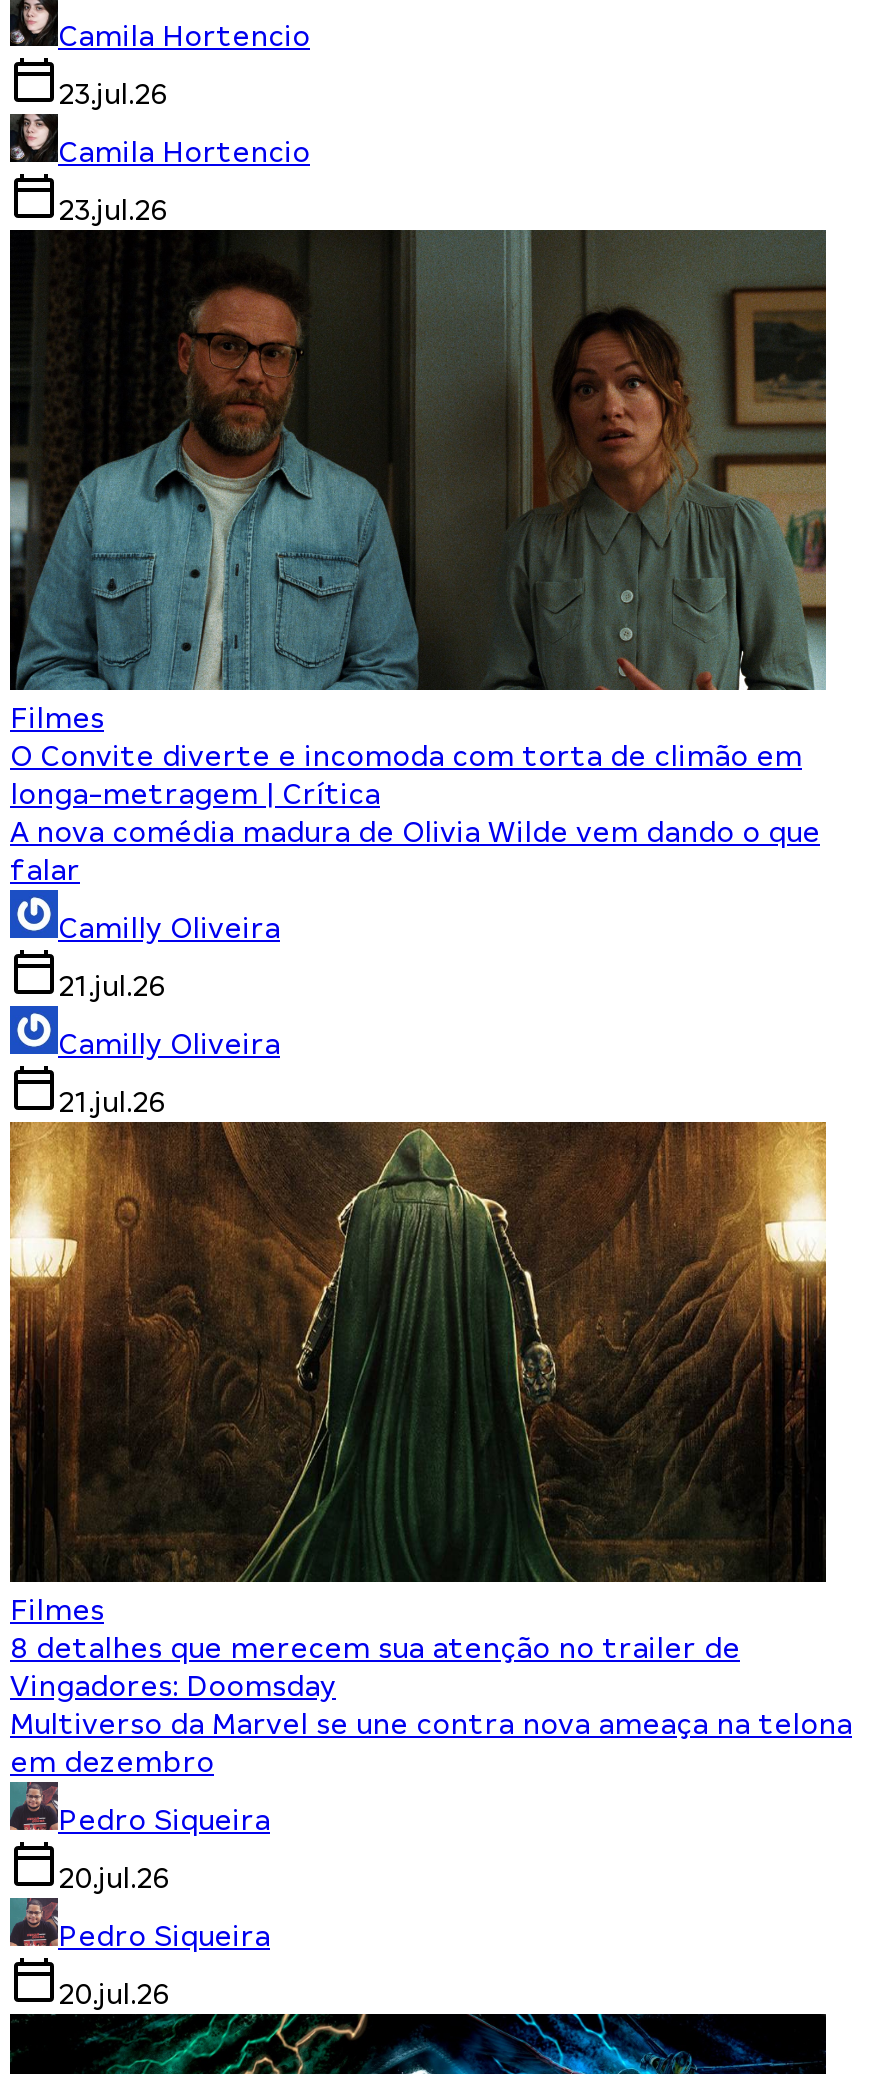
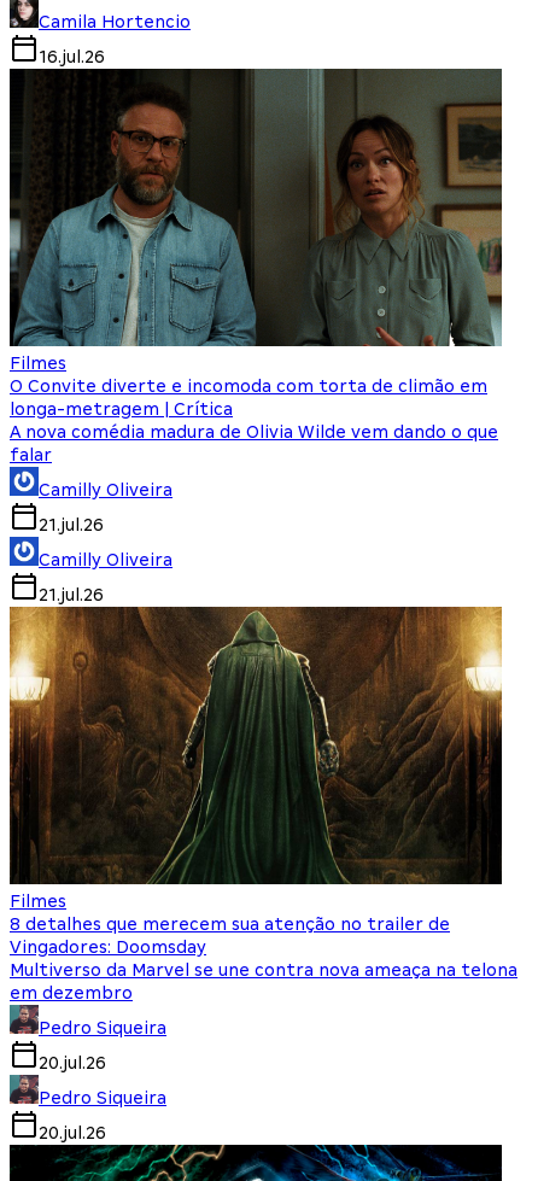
[58,78,310,226] 23.jul.26 | Camila Hortencio | 23.jul.26 -> [39,47,105,66] 16.jul.26

